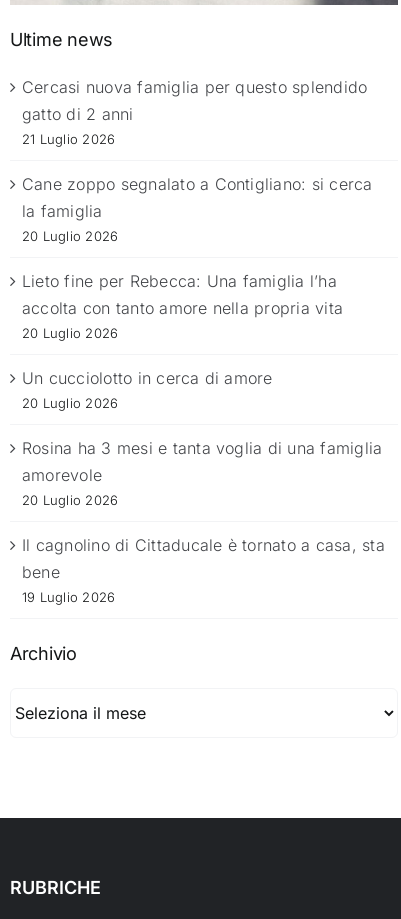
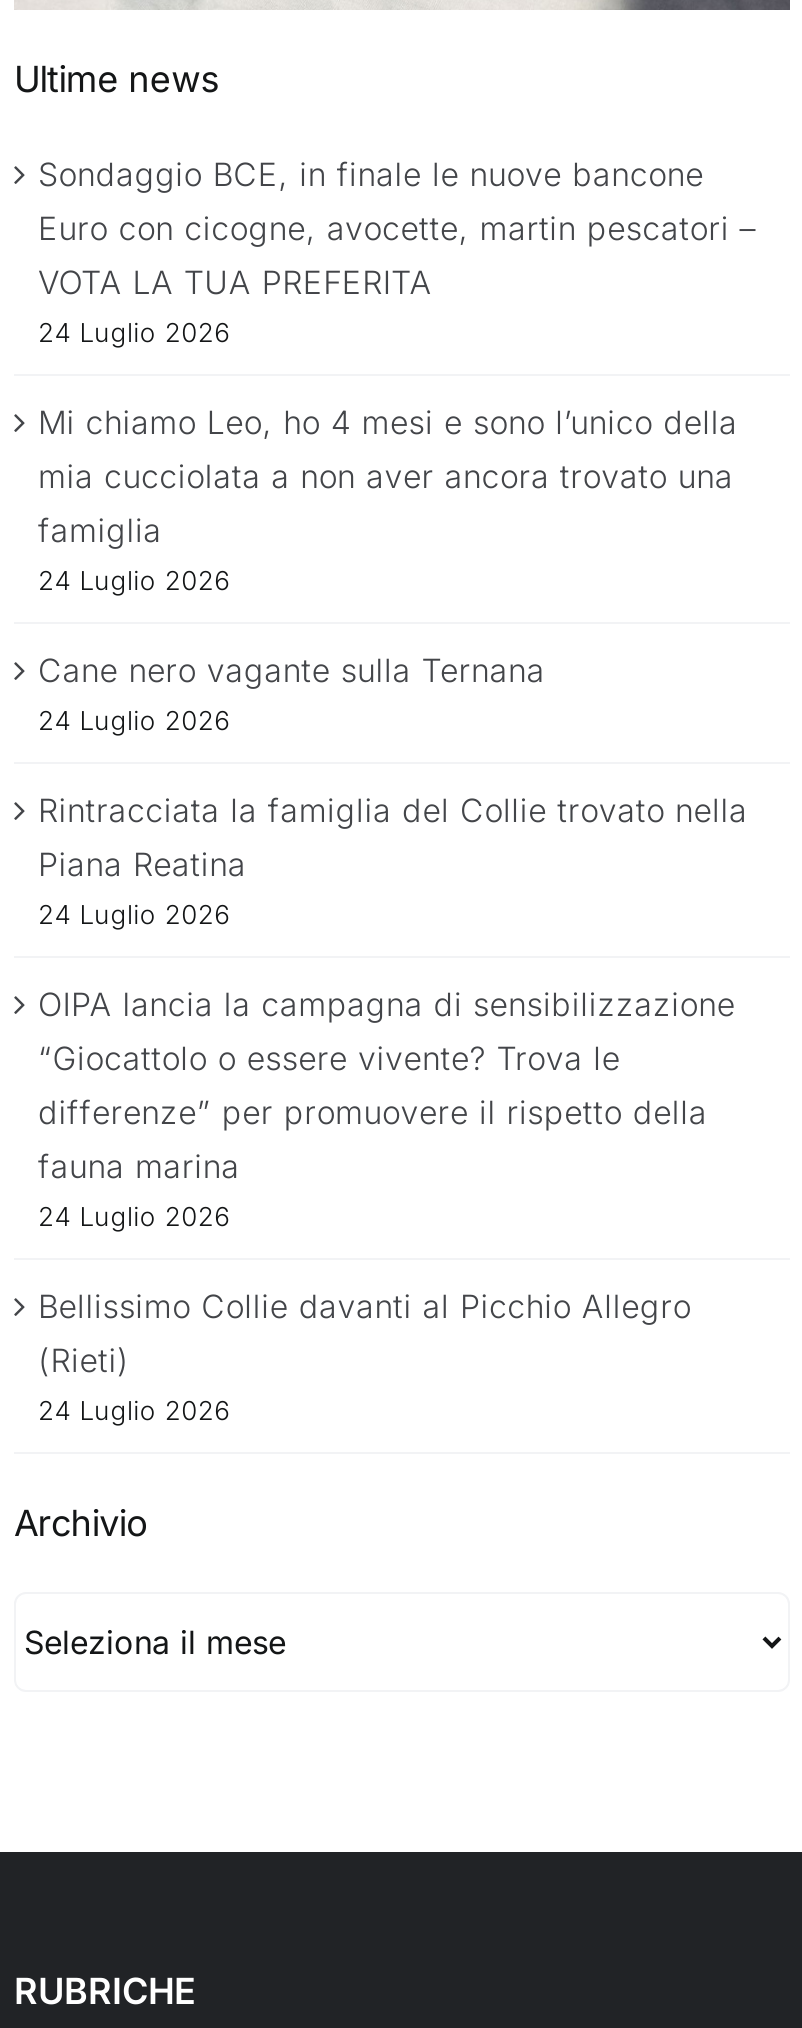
[22,77,367,147] Cercasi nuova famiglia per questo splendido | gatto di 2 anni | 21 Luglio 2026 -> [38,154,756,348] Sondaggio BCE, in finale le nuove bancone | Euro con cicogne, avocette, martin pescatori – | VOTA LA TUA PREFERITA | 24 Luglio 2026
[22,174,373,244] Cane zoppo segnalato a Contigliano: si cerca | la famiglia | 20 Luglio 2026 -> [38,402,738,596] Mi chiamo Leo, ho 4 mesi e sono l’unico della | mia cucciolata a non aver ancora trovato una | famiglia | 24 Luglio 2026
[22,271,343,341] Lieto fine per Rebecca: Una famiglia l’ha | accolta con tanto amore nella propria vita | 20 Luglio 2026 -> [38,650,545,736] Cane nero vagante sulla Ternana | 24 Luglio 2026
[22,368,273,411] Un cucciolotto in cerca di amore | 20 Luglio 2026 -> [38,790,748,930] Rintracciata la famiglia del Collie trovato nella | Piana Reatina | 24 Luglio 2026
[22,438,382,508] Rosina ha 3 mesi e tanta voglia di una famiglia | amorevole | 20 Luglio 2026 -> [38,984,735,1232] OIPA lancia la campagna di sensibilizzazione | “Giocattolo o essere vivente? Trova le | differenze” per promuovere il rispetto della | fauna marina | 24 Luglio 2026
[22,535,385,605] Il cagnolino di Cittaducale è tornato a casa, sta | bene | 19 Luglio 2026 -> [38,1286,691,1426] Bellissimo Collie davanti al Picchio Allegro | (Rieti) | 24 Luglio 2026

